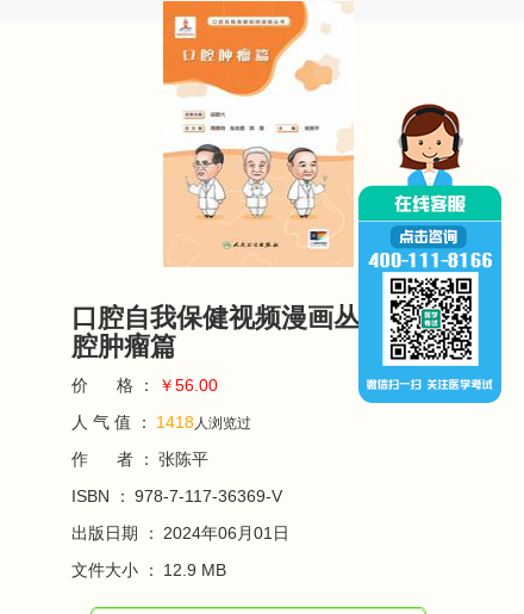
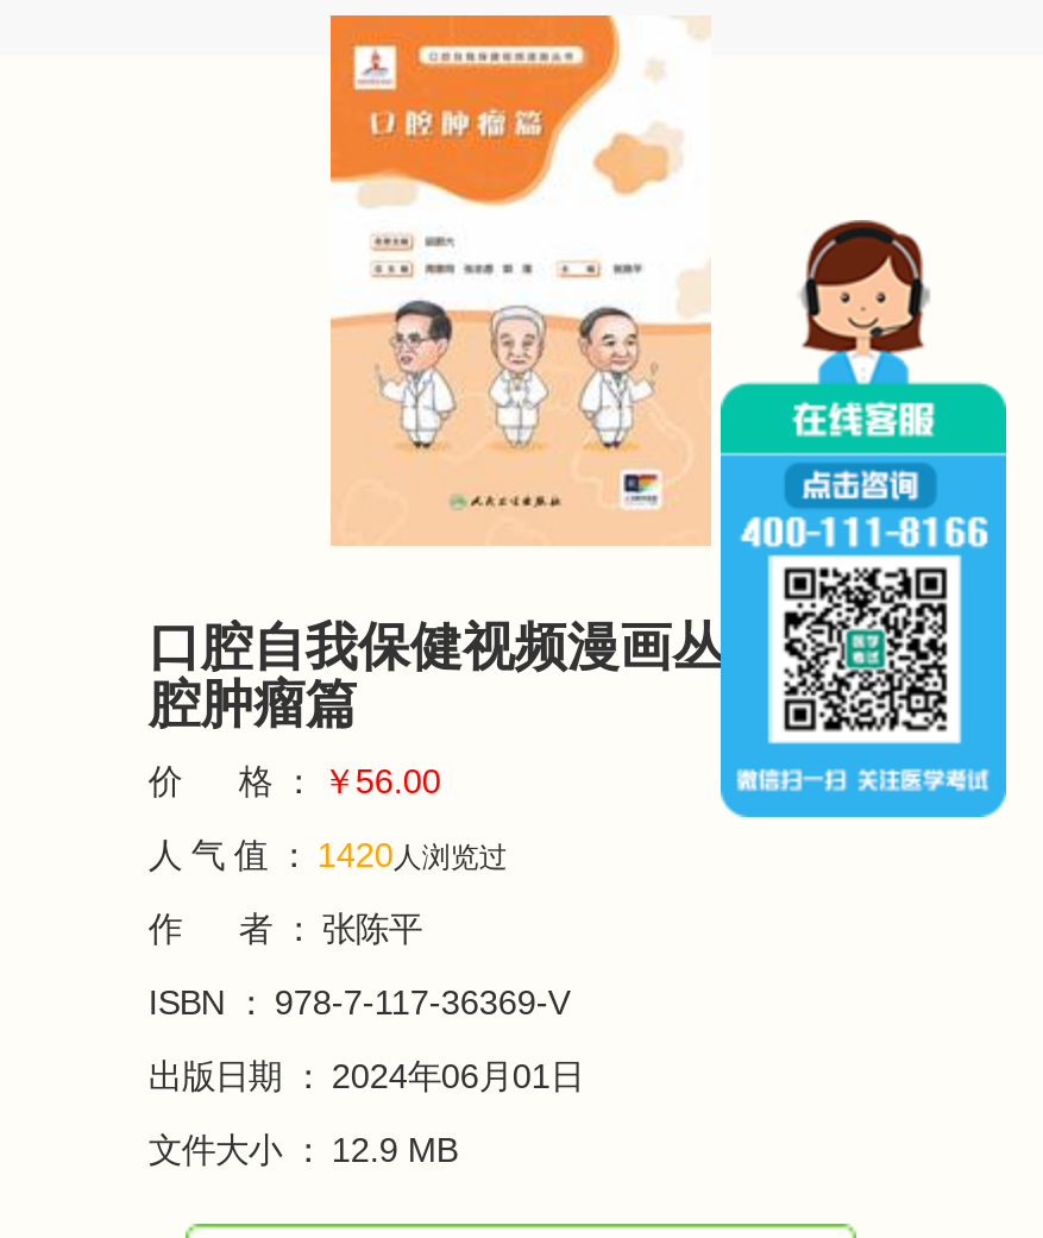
[72,413,252,432] 人 气 值 ： 1418人浏览过 -> [148,836,508,874] 人 气 值 ： 1420人浏览过

